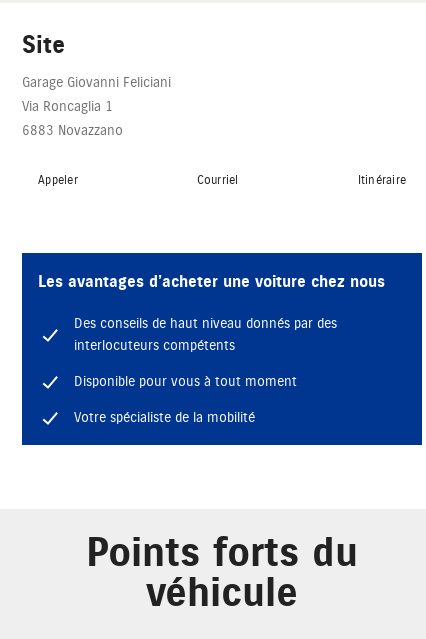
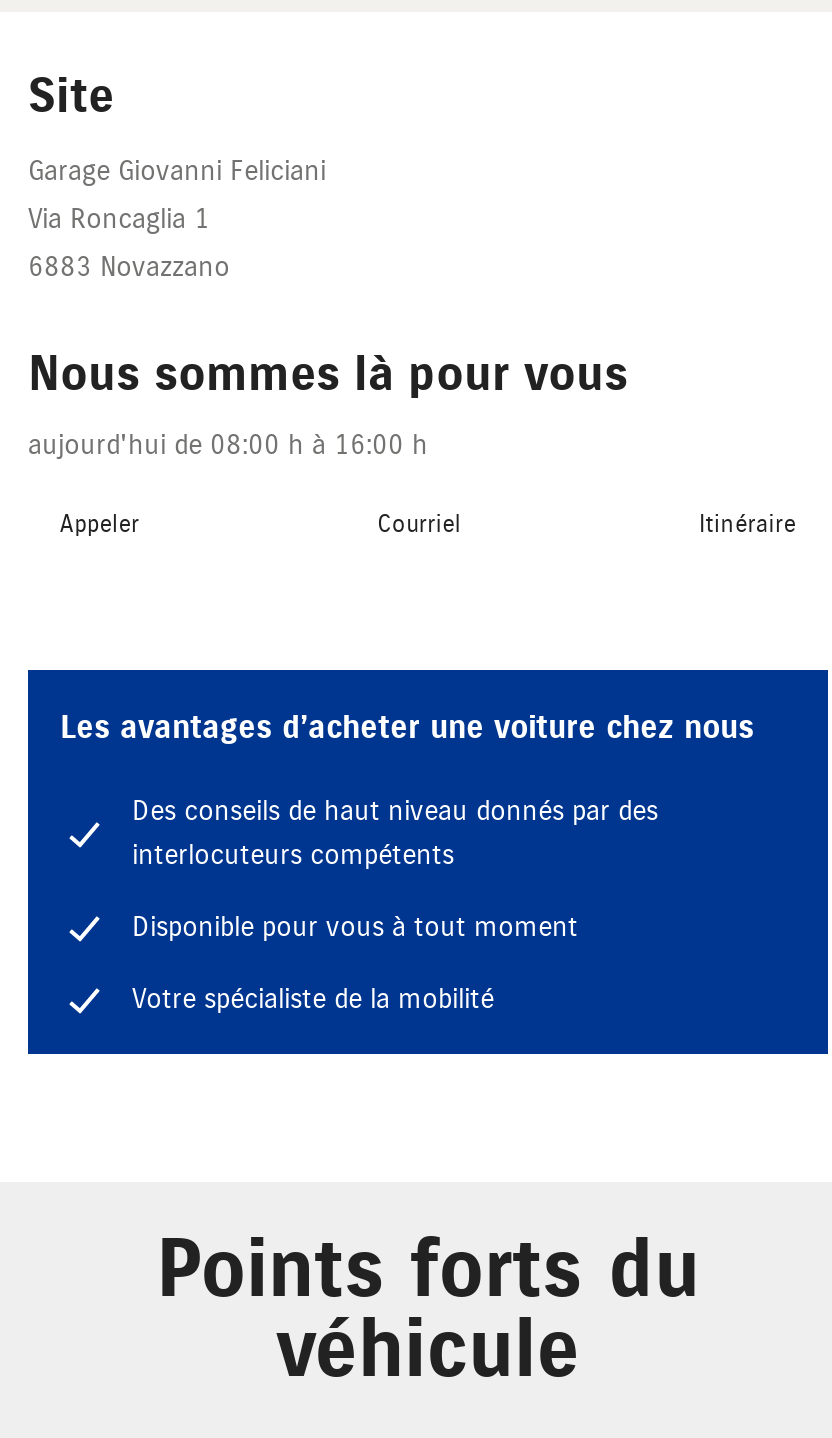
none -> [28,344,628,462] Nous sommes là pour vous | aujourd'hui de 08:00 h à 16:00 h

